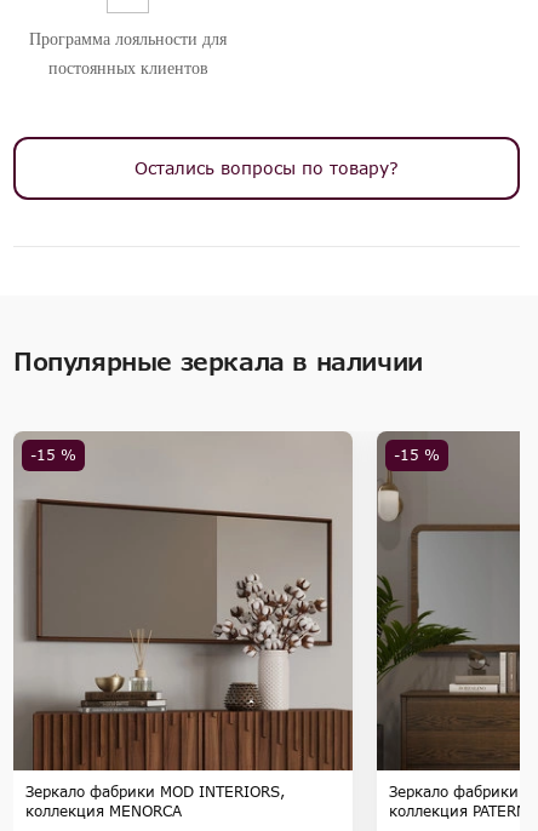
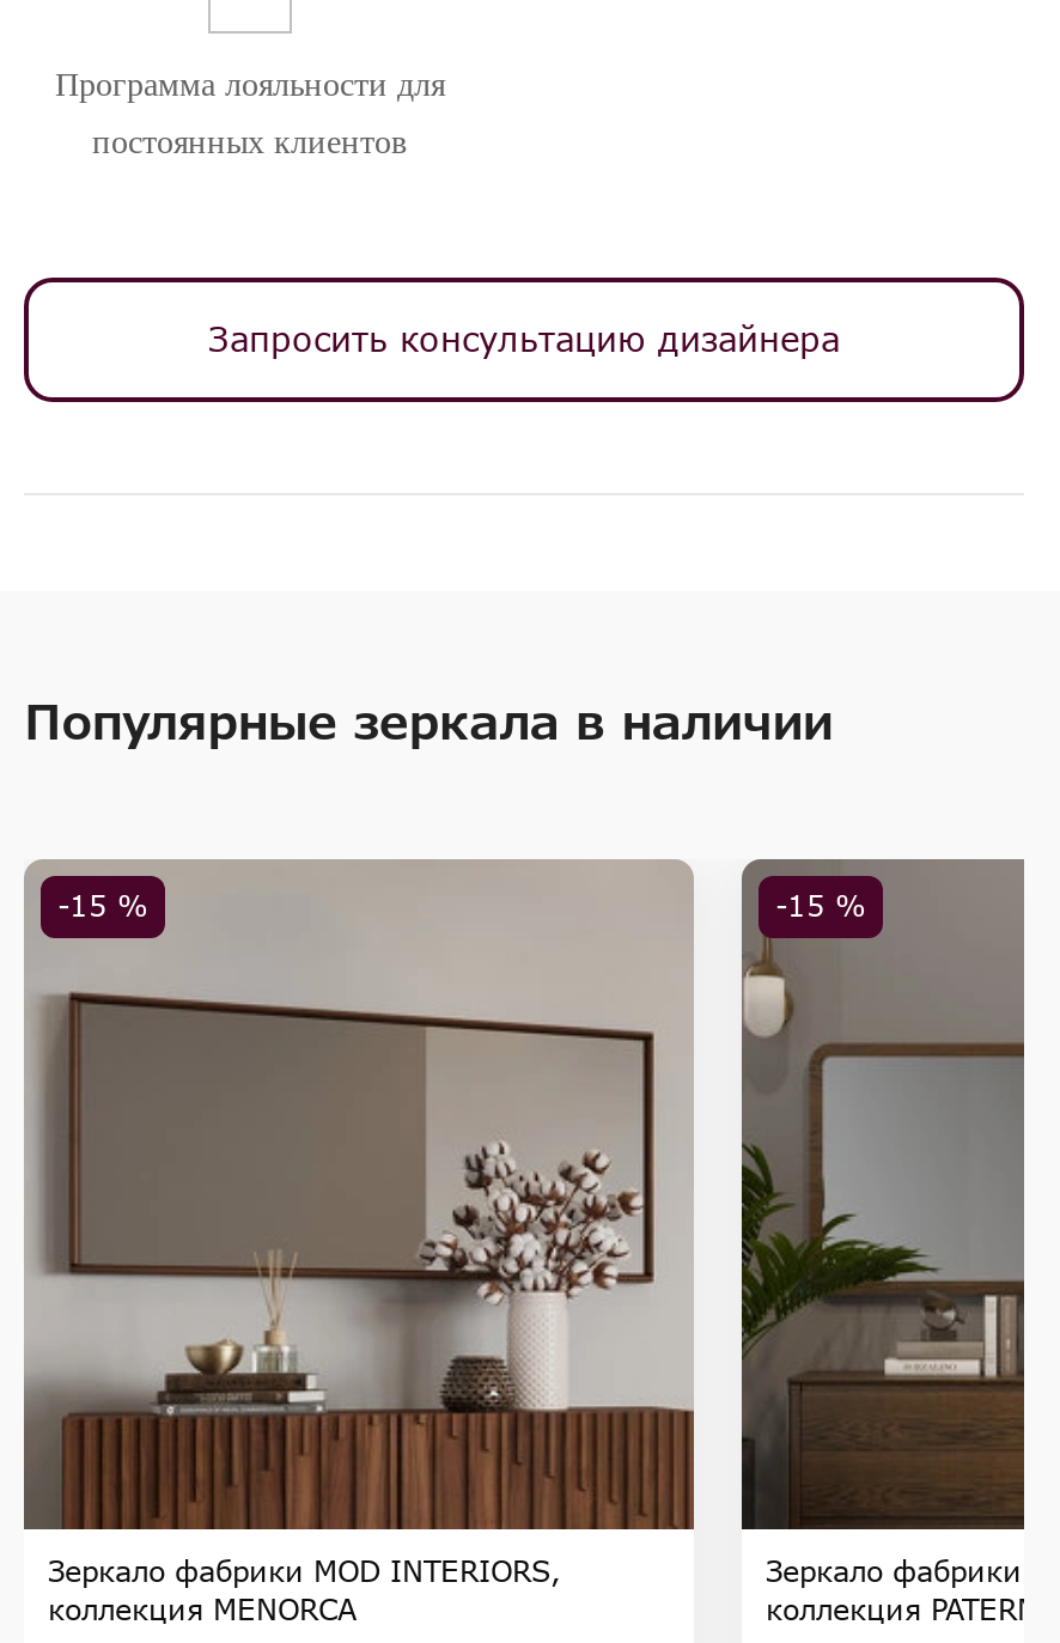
[134,157,399,178] Остались вопросы по товару? -> [208,318,840,359] Запросить консультацию дизайнера

